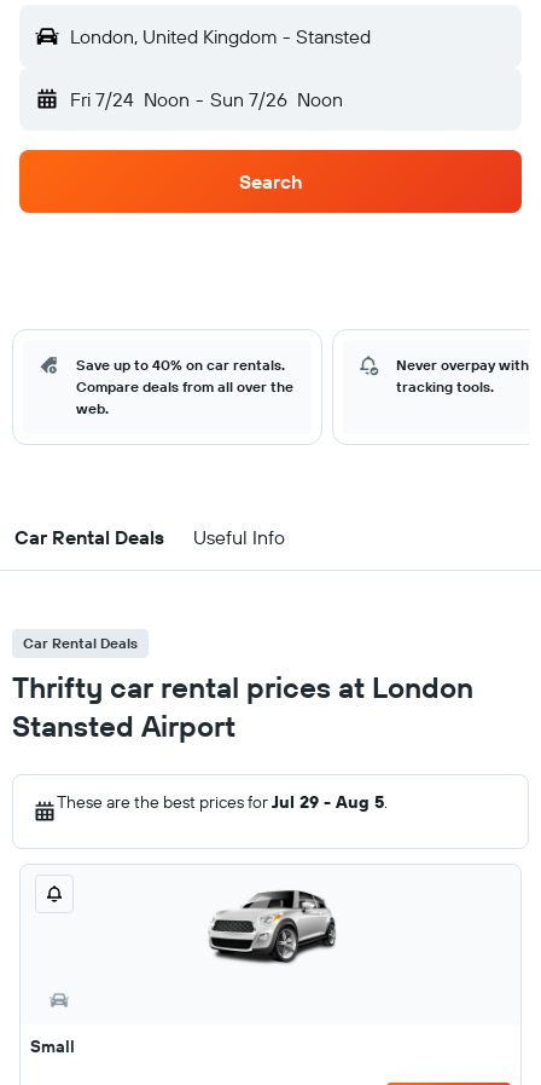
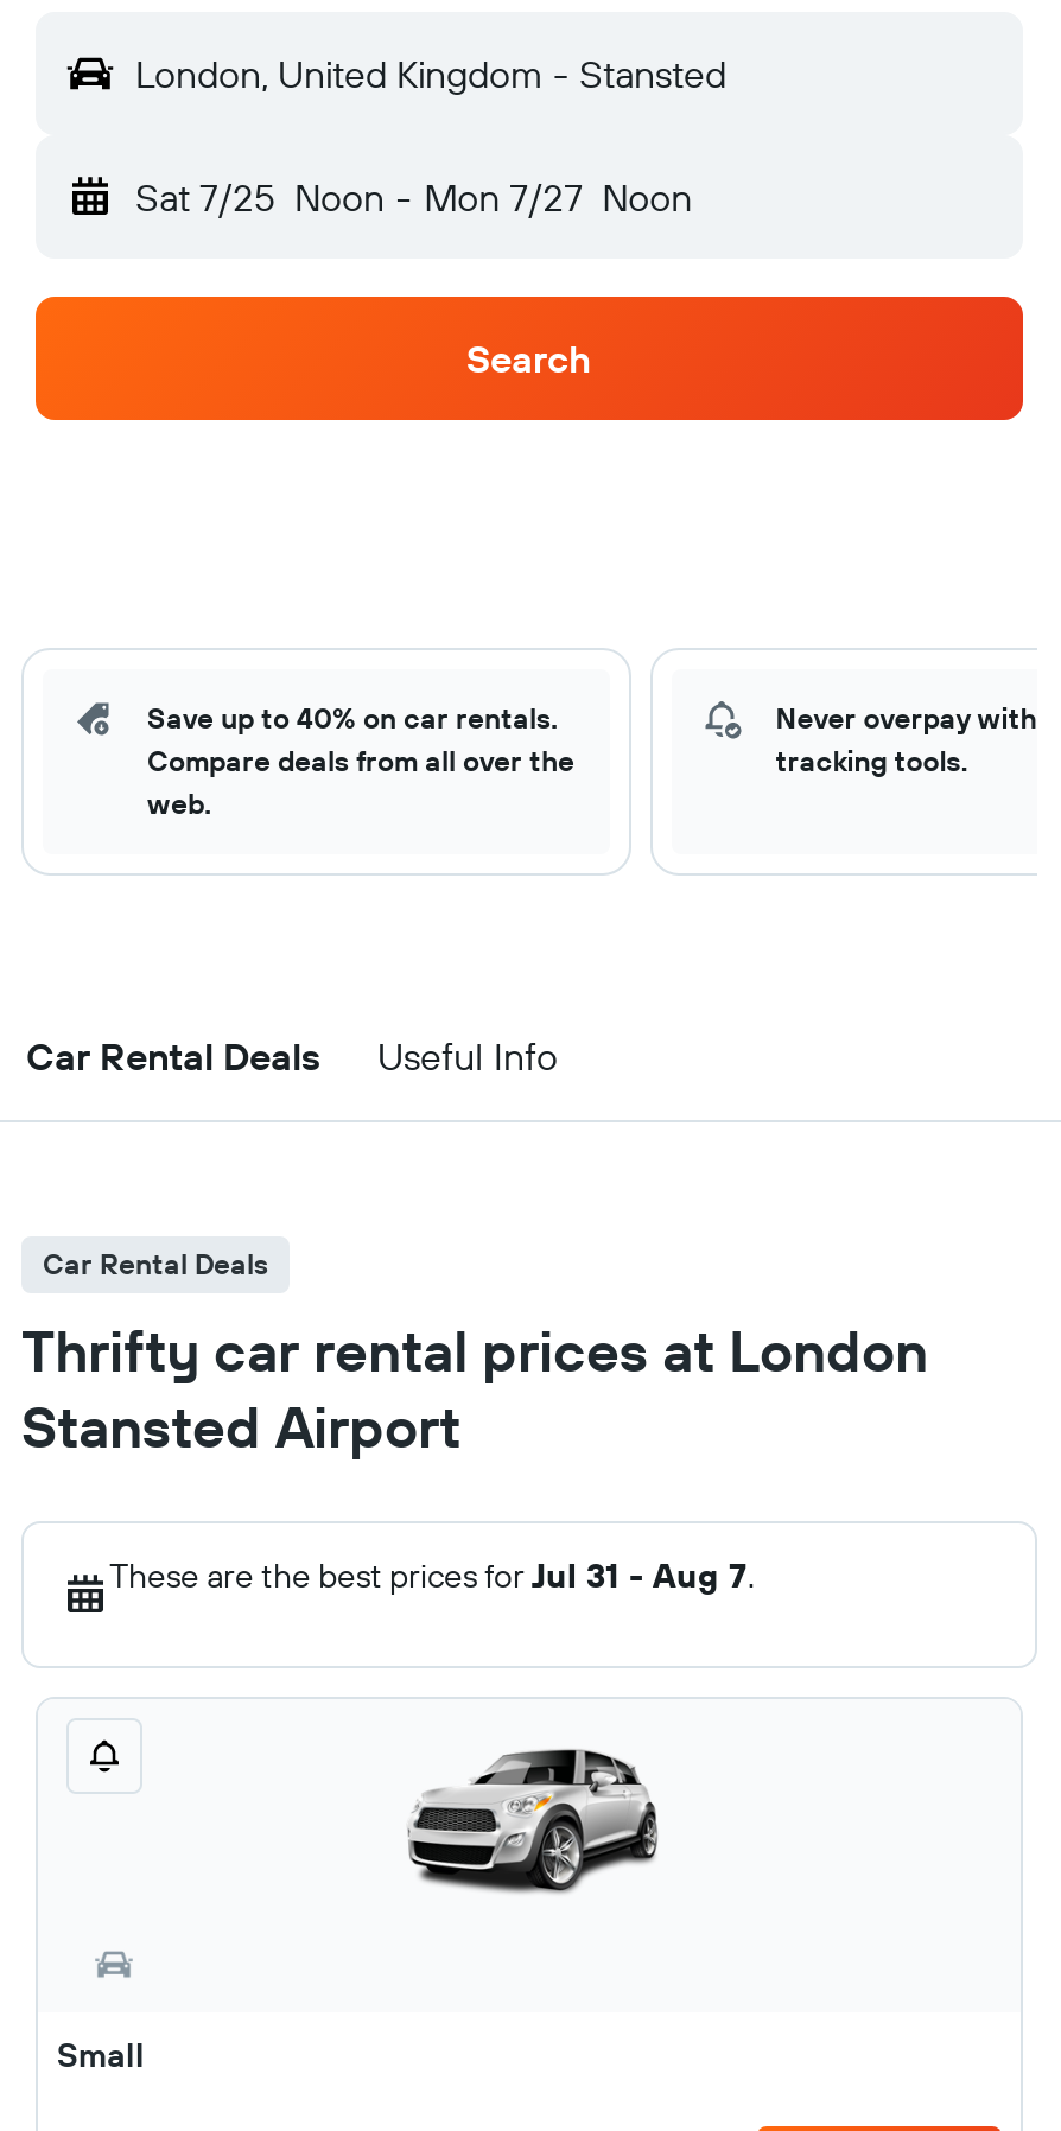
[70,87,342,111] Fri 7/24 Noon - Sun 7/26 Noon -> [135,173,692,221] Sat 7/25 Noon - Mon 7/27 Noon
[57,791,388,813] These are the best prices for Jul 29 - Aug 5. -> [109,1554,755,1597] These are the best prices for Jul 31 - Aug 7.

